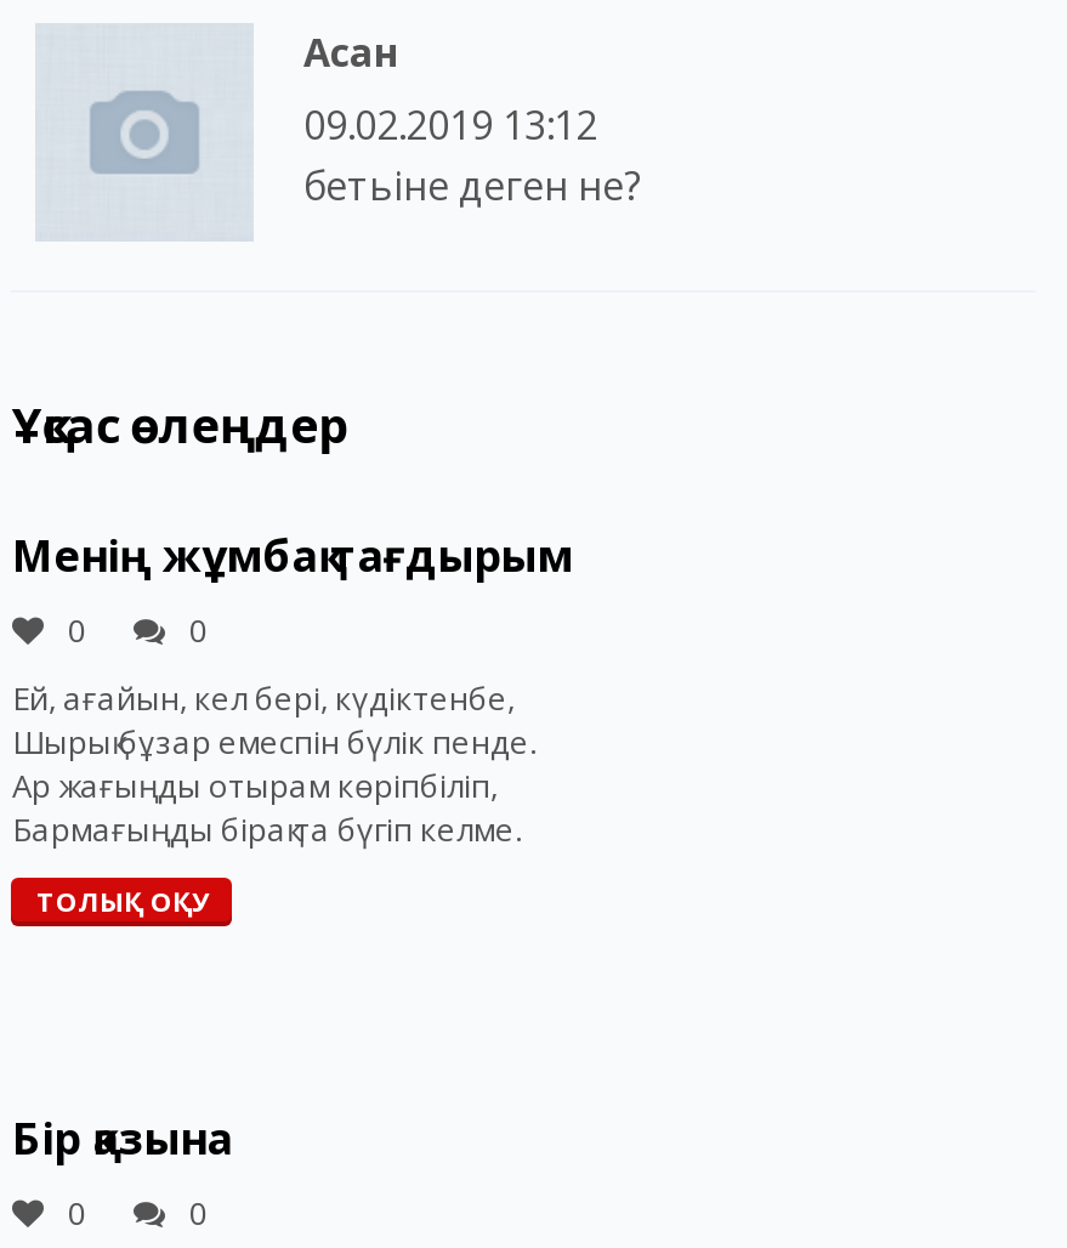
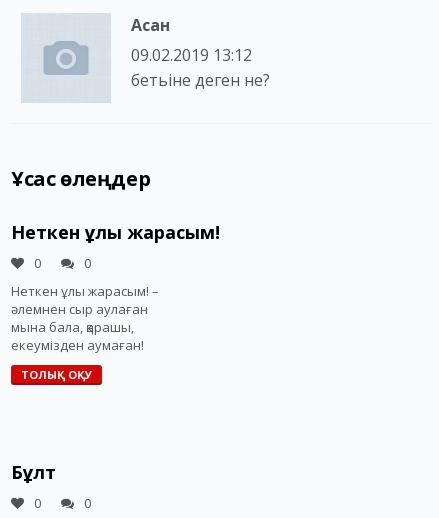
[12,526,573,584] Менің жұмбақ тағдырым -> [11,220,220,244] Неткен ұлы жарасым!
[12,676,536,851] Ей, ағайын, кел бері, күдіктенбе, | Шырық бұзар емеспін бүлік пенде. | Ар жағыңды отырам көріпбіліп, | Бармағыңды бірақ та бүгіп келме. -> [11,282,159,354] Неткен ұлы жарасым! – | әлемнен сыр аулаған | мына бала, қарашы, | екеумiзден аумаған!
[12,1108,233,1167] Бір қазына -> [11,460,56,484] Бұлт

